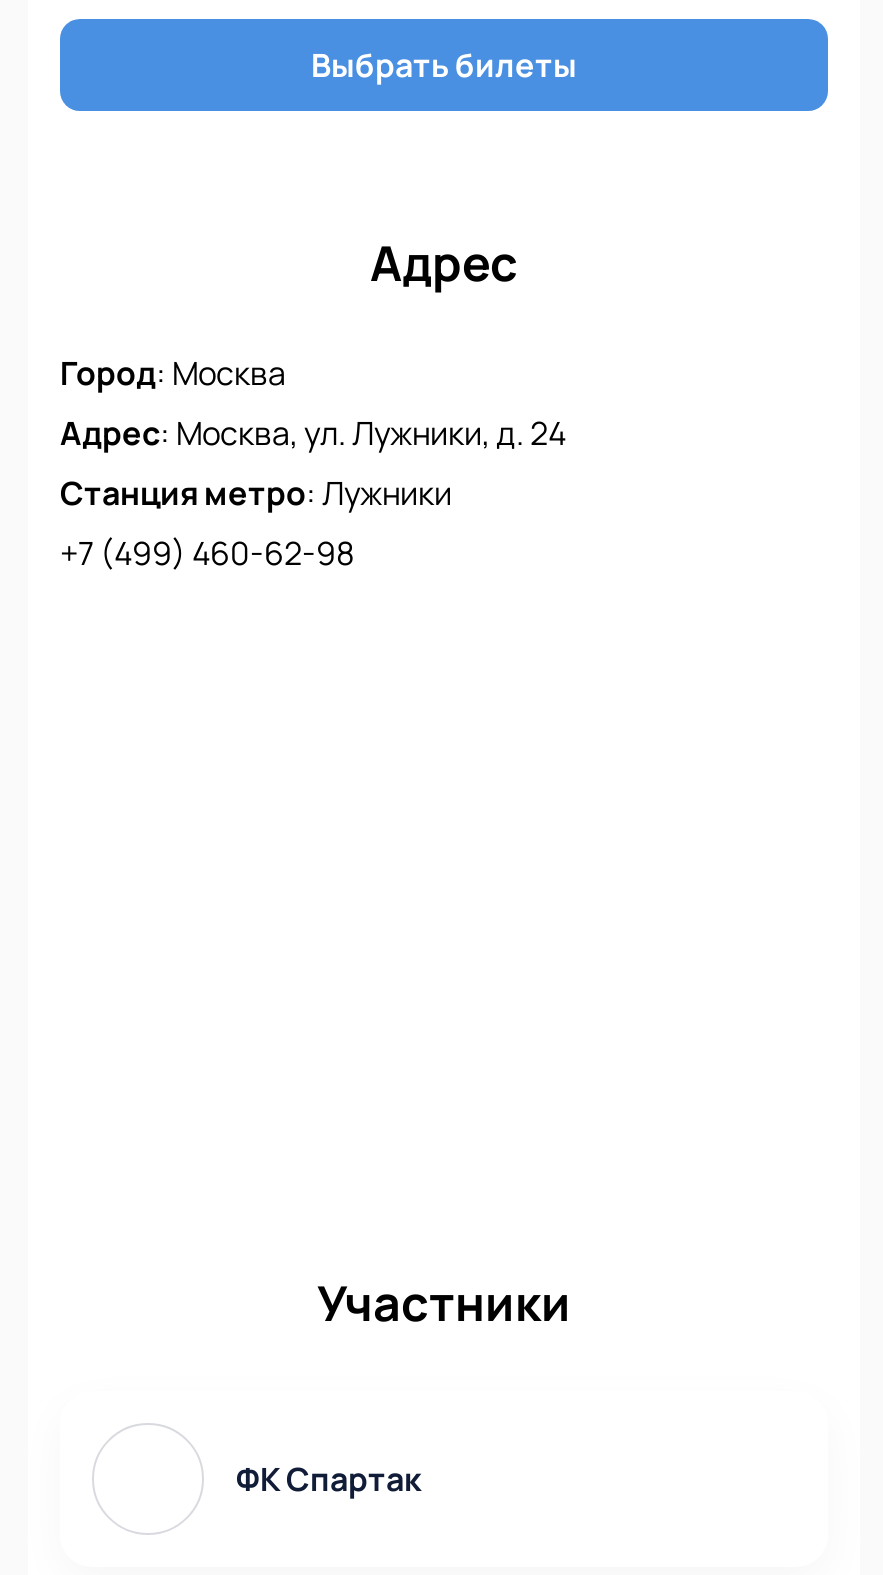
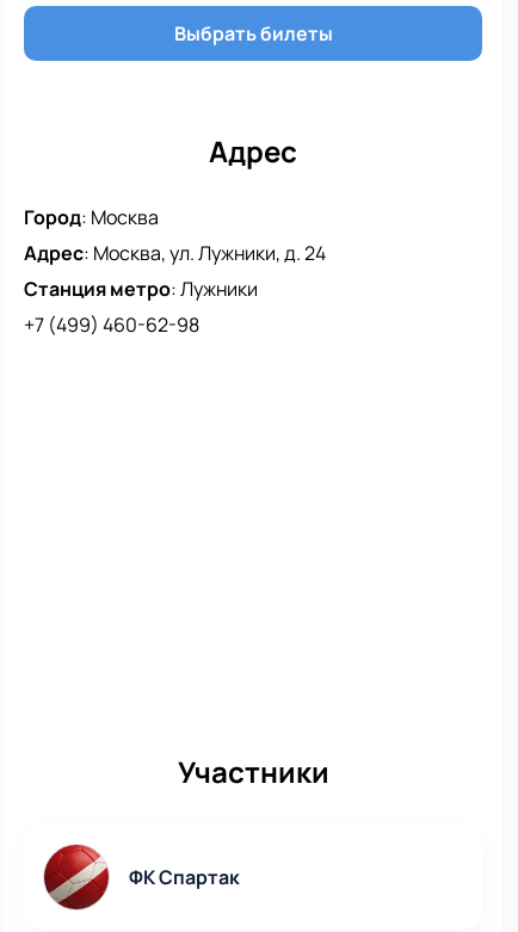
none -> [43,844,110,911] [image]

